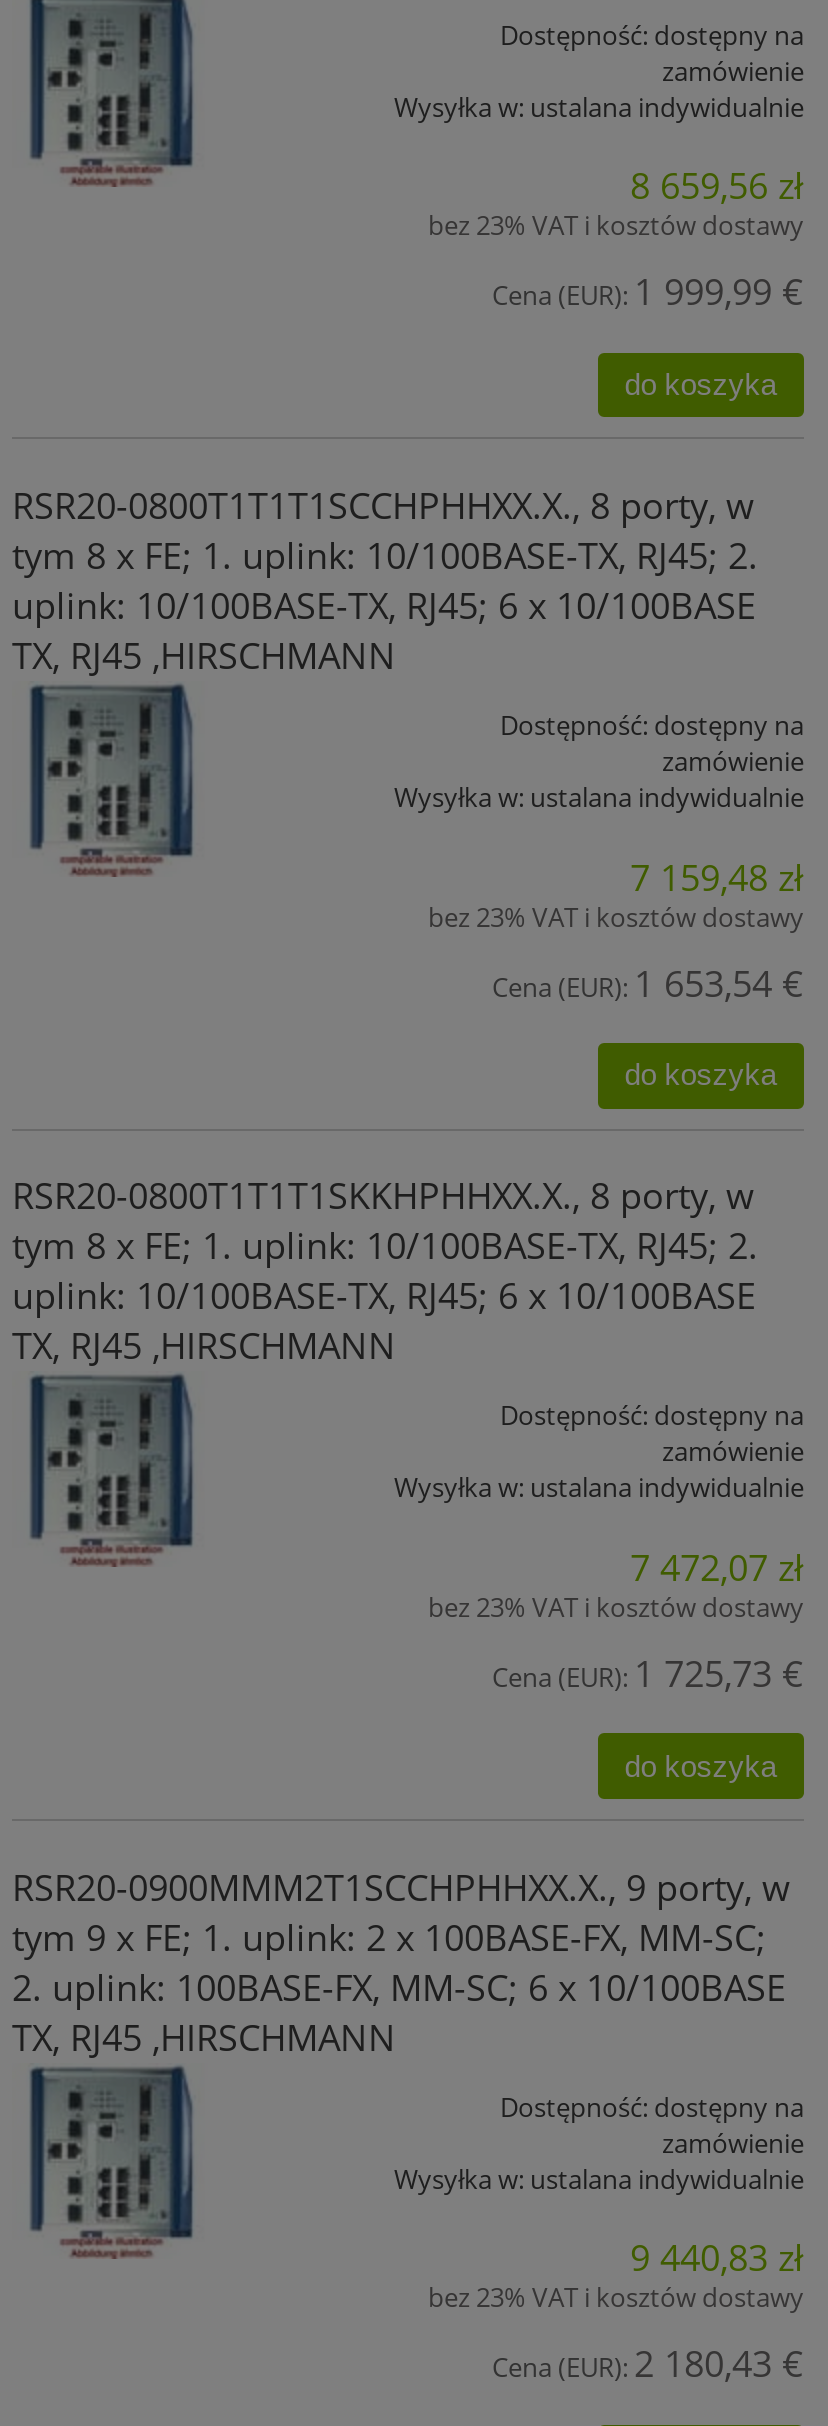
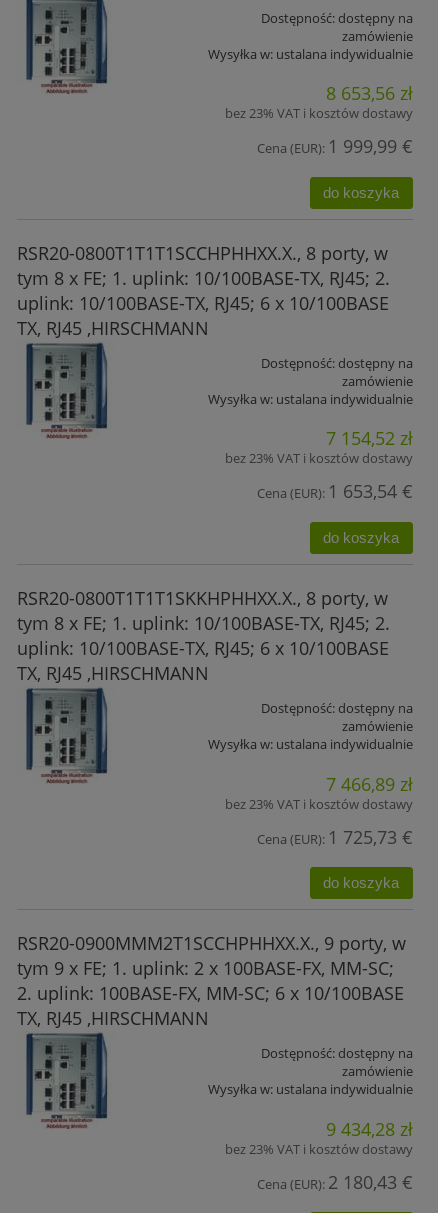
[630,162,804,210] 8 659,56 zł -> [326,81,413,105] 8 653,56 zł
[630,853,804,901] 7 159,48 zł -> [326,426,413,450] 7 154,52 zł
[630,1543,804,1591] 7 472,07 zł -> [326,771,413,795] 7 466,89 zł
[630,2233,804,2281] 9 440,83 zł -> [326,1117,413,1141] 9 434,28 zł

